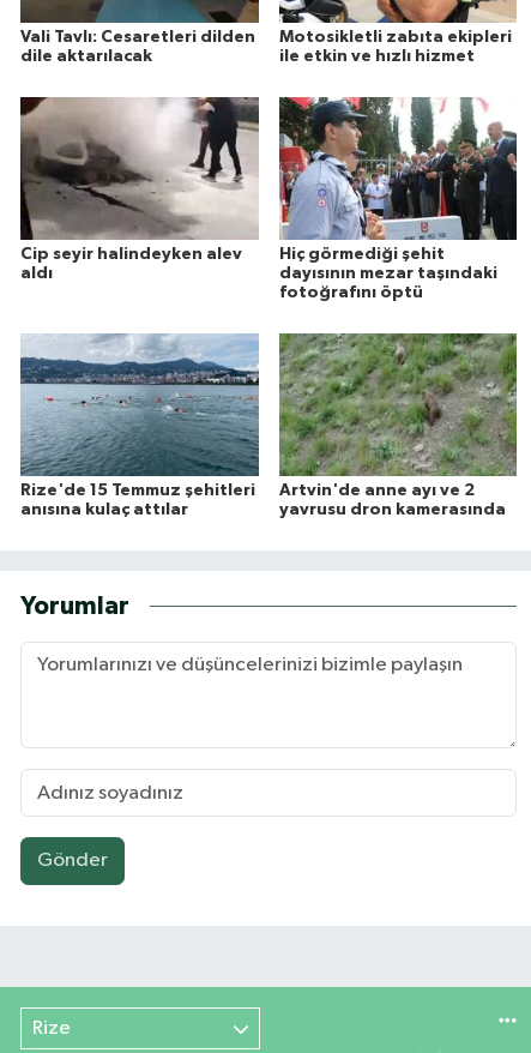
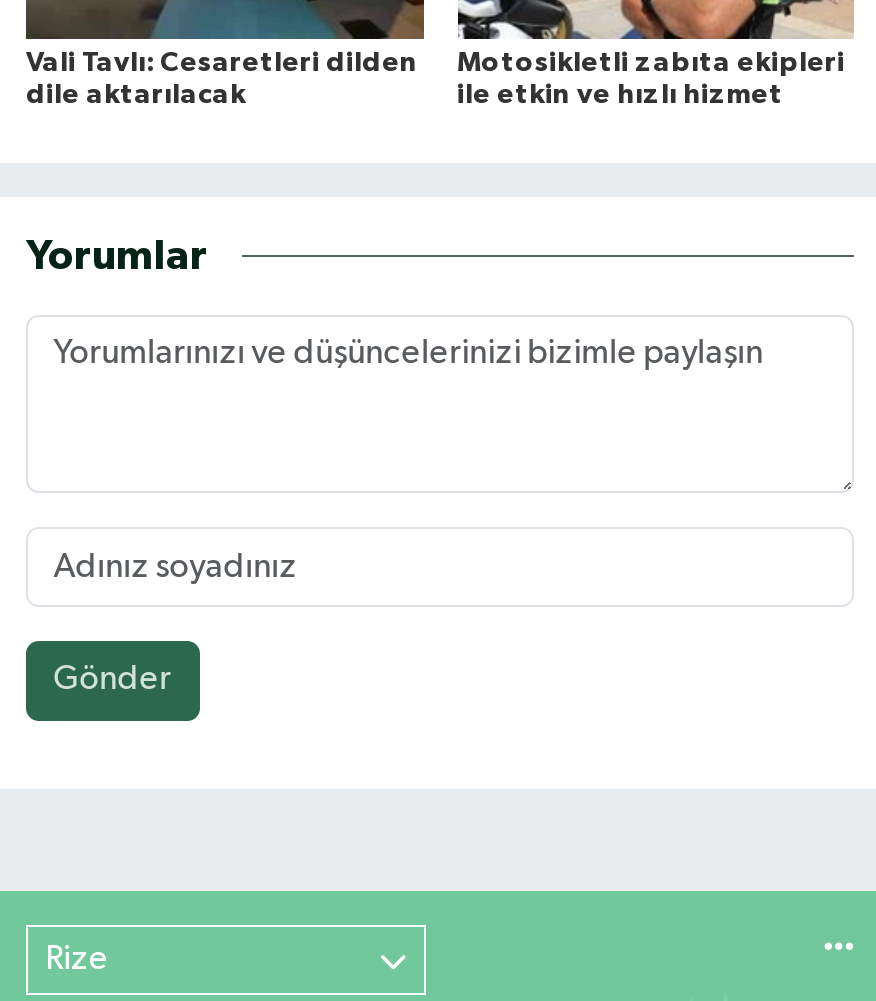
[20,96,260,282] [image] | Cip seyir halindeyken alev | aldı -> none
[278,96,518,301] [image] | Hiç görmediği şehit | dayısının mezar taşındaki | fotoğrafını öptü -> none
[19,332,260,518] [image] | Rize'de 15 Temmuz şehitleri | anısına kulaç attılar -> none
[278,332,517,518] [image] | Artvin'de anne ayı ve 2 | yavrusu dron kamerasında -> none

